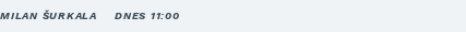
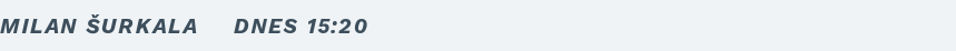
[0,10,180,22] MILAN ŠURKALA DNES 11:00 -> [0,13,369,37] MILAN ŠURKALA DNES 15:20

